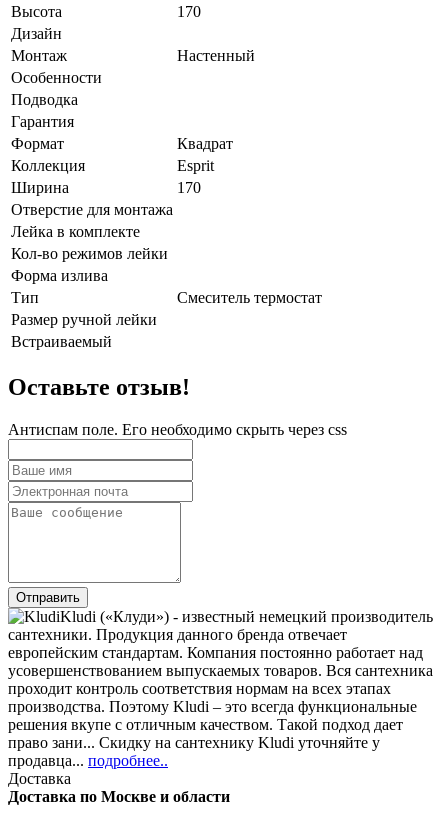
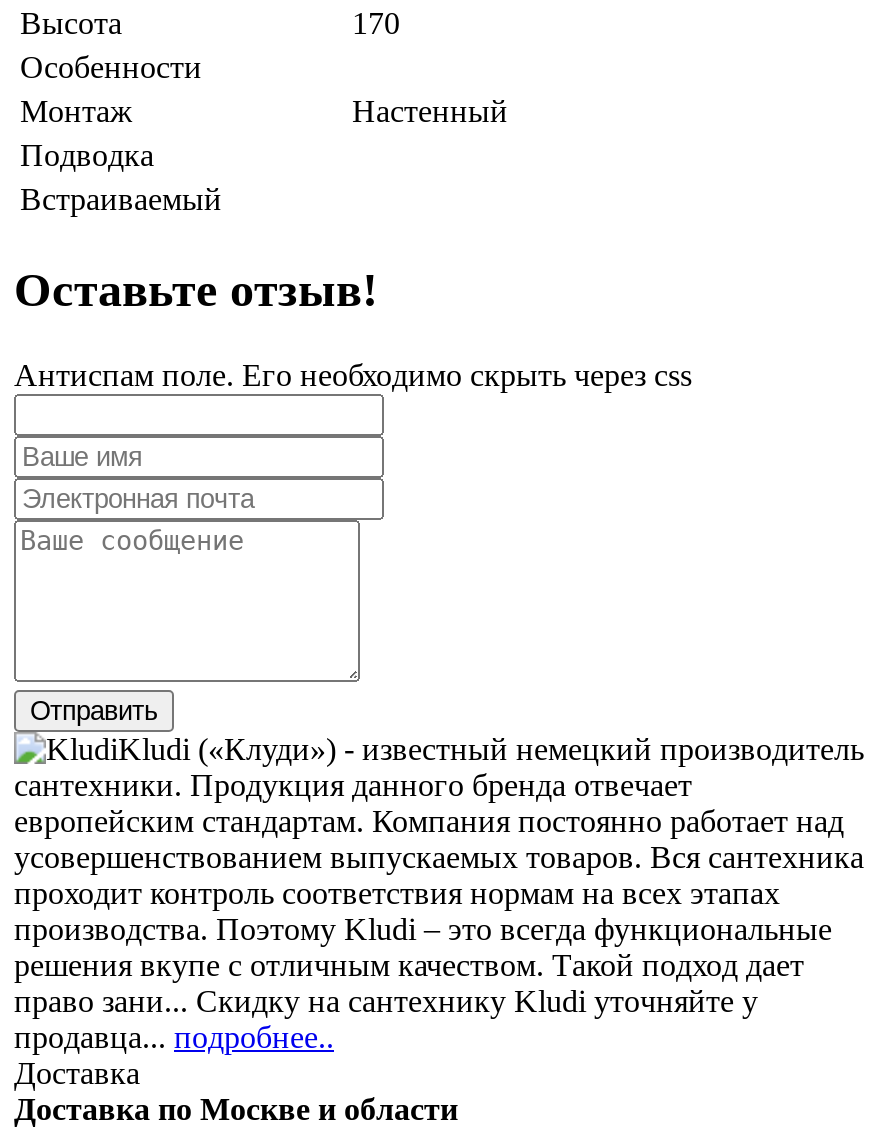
[11,25,62,42] Дизайн -> none
moved [11,69,102,86] -> [20,49,202,83]: Особенности
[11,113,322,328] Гарантия | Формат | Квадрат | Коллекция | Esprit | Ширина | 170 | Отверстие для монтажа | Лейка в комплекте | Кол-во режимов лейки | Форма излива | Тип | Смеситель термостат | Размер ручной лейки -> none

